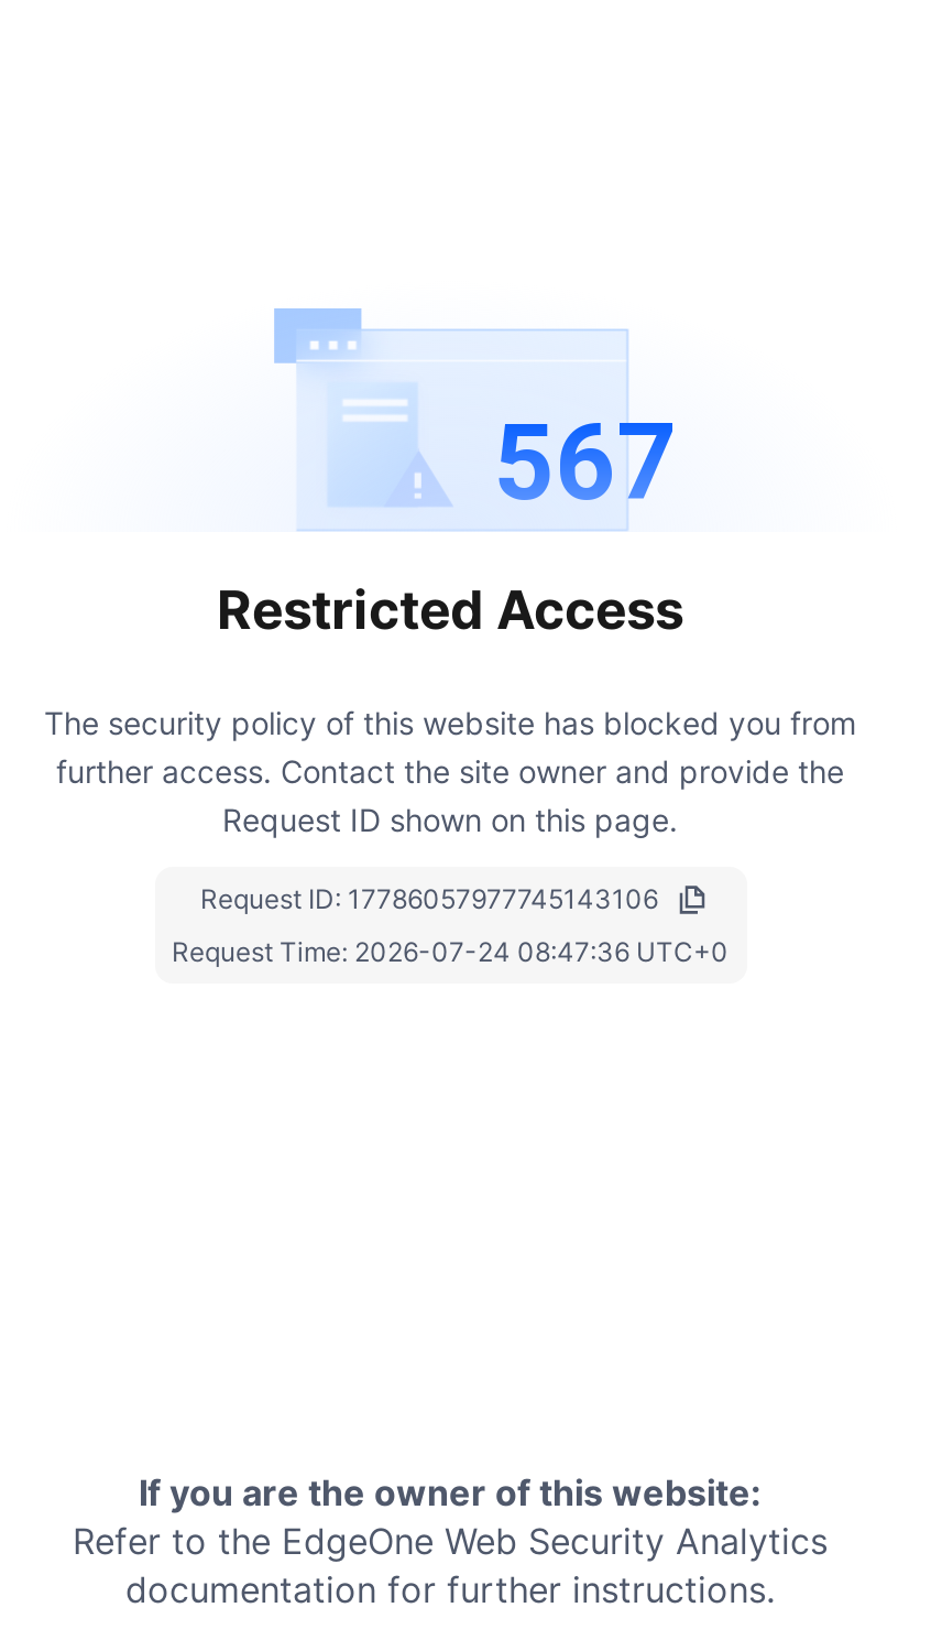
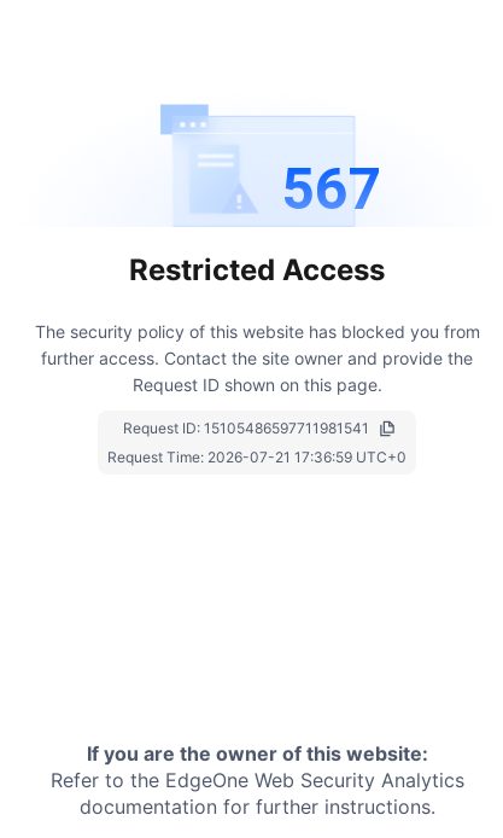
[200,881,658,914] Request ID: 17786057977745143106 -> [122,419,369,437] Request ID: 15105486597711981541
[172,934,729,967] Request Time: 2026-07-24 08:47:36 UTC+0 -> [107,447,407,466] Request Time: 2026-07-21 17:36:59 UTC+0

